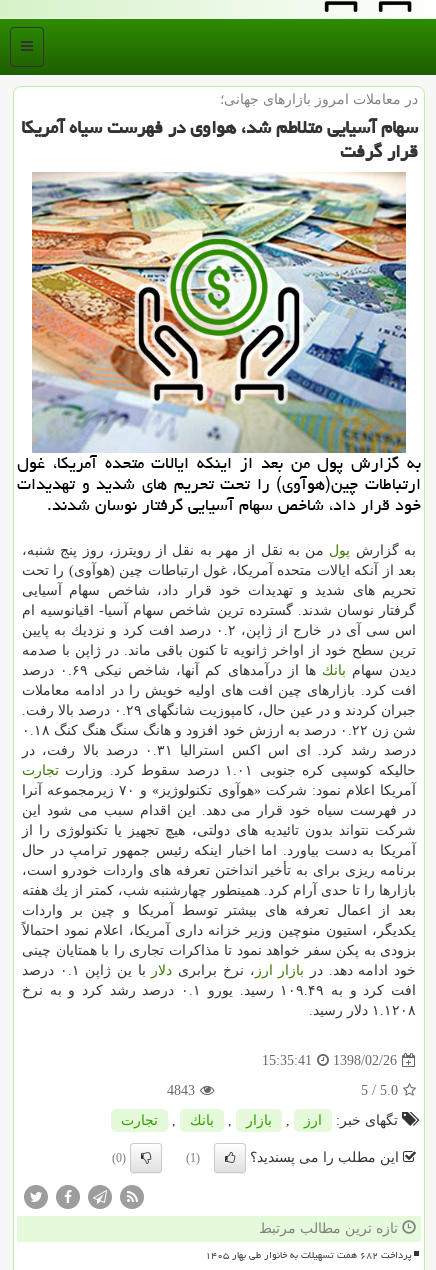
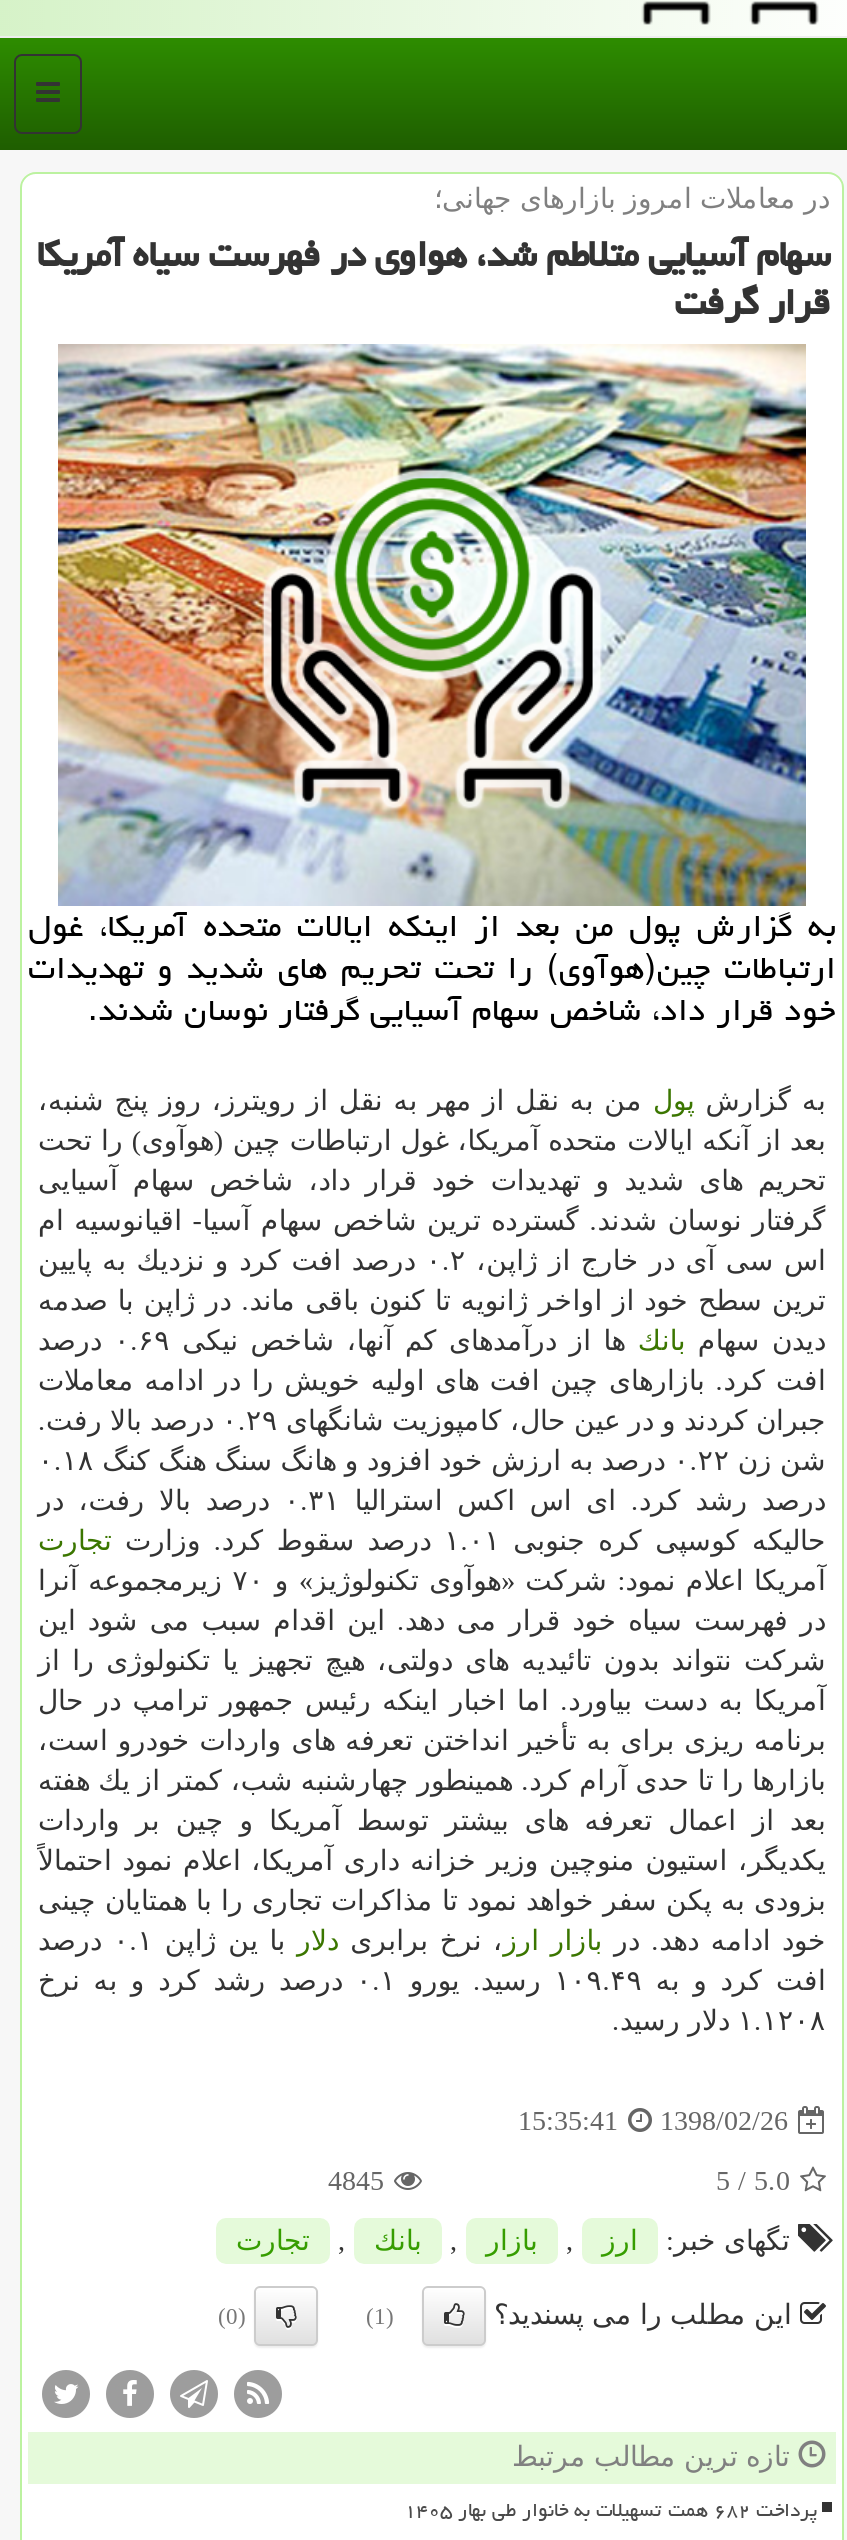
[167,1083,195,1098] 4843 -> [328,2167,384,2197] 4845

